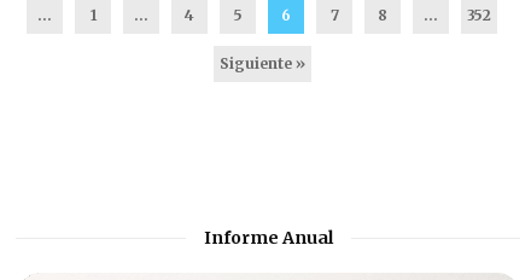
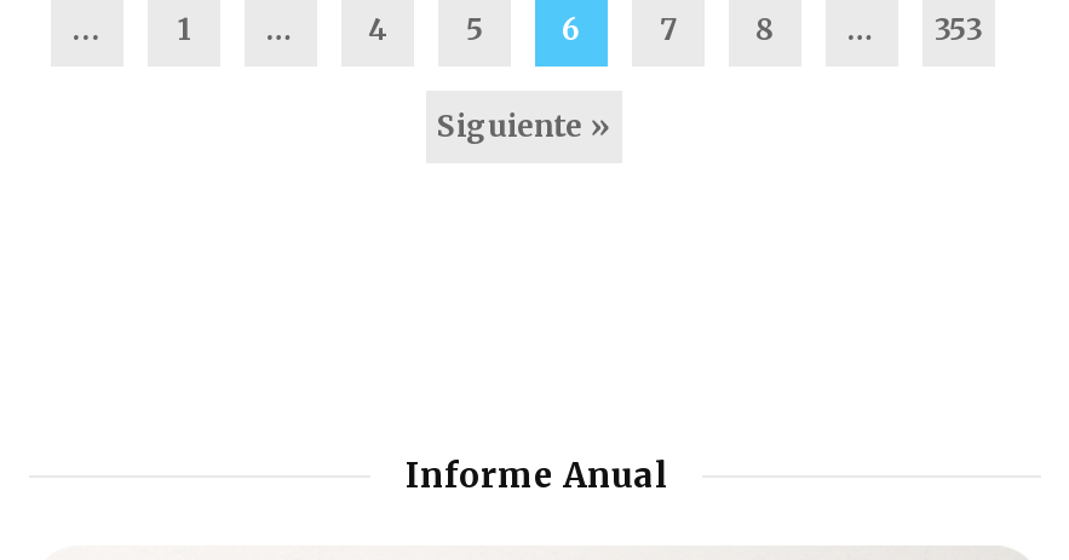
[467,6,491,24] 352 -> [935,11,983,47] 353

